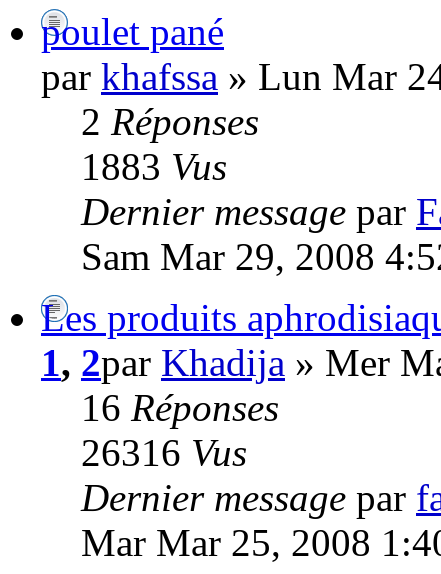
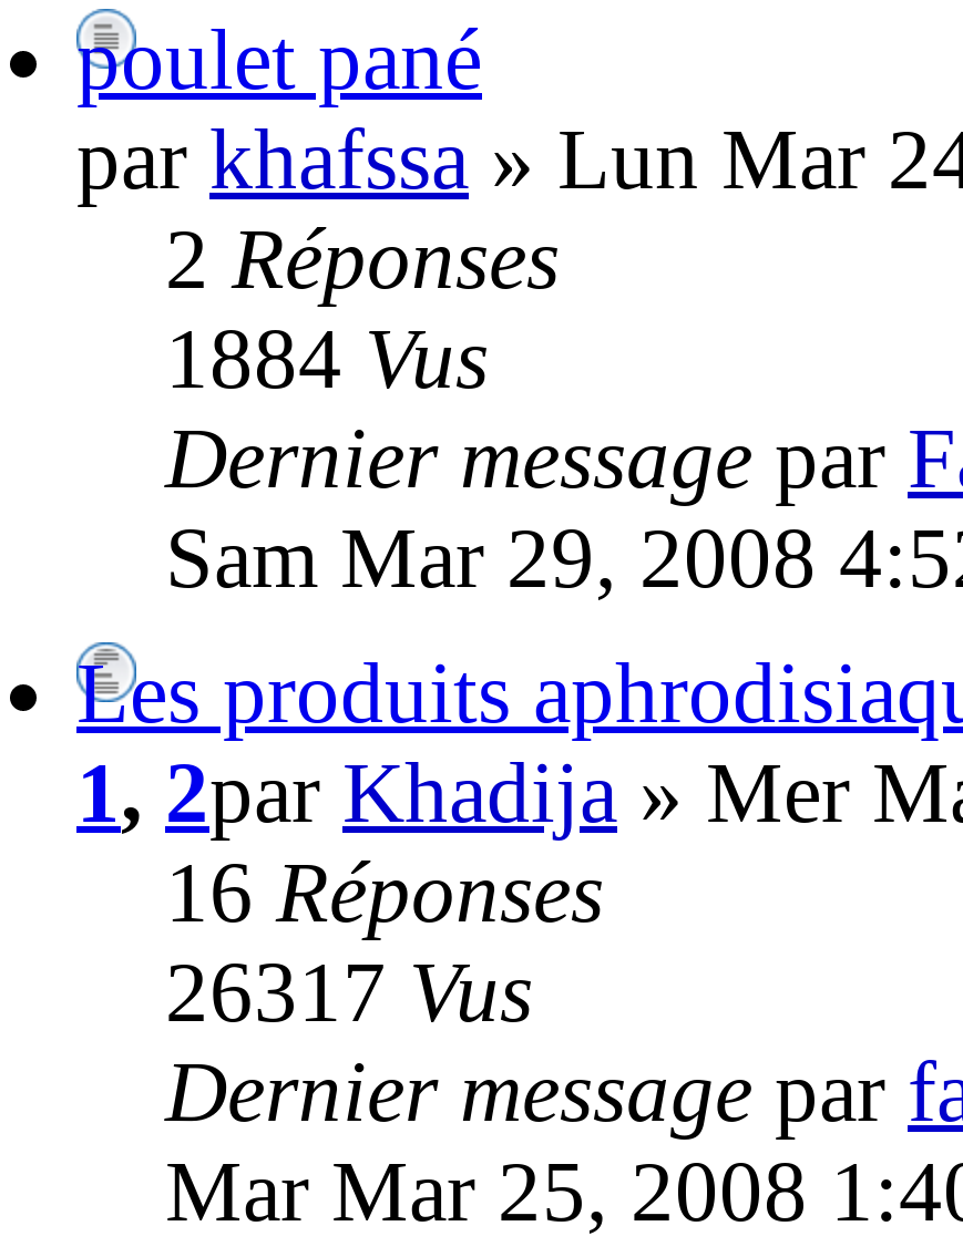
[81,145,227,188] 1883 Vus -> [165,309,489,404] 1884 Vus
[81,431,247,474] 26316 Vus -> [165,943,533,1038] 26317 Vus

